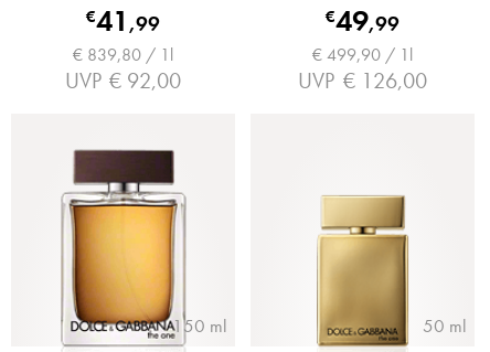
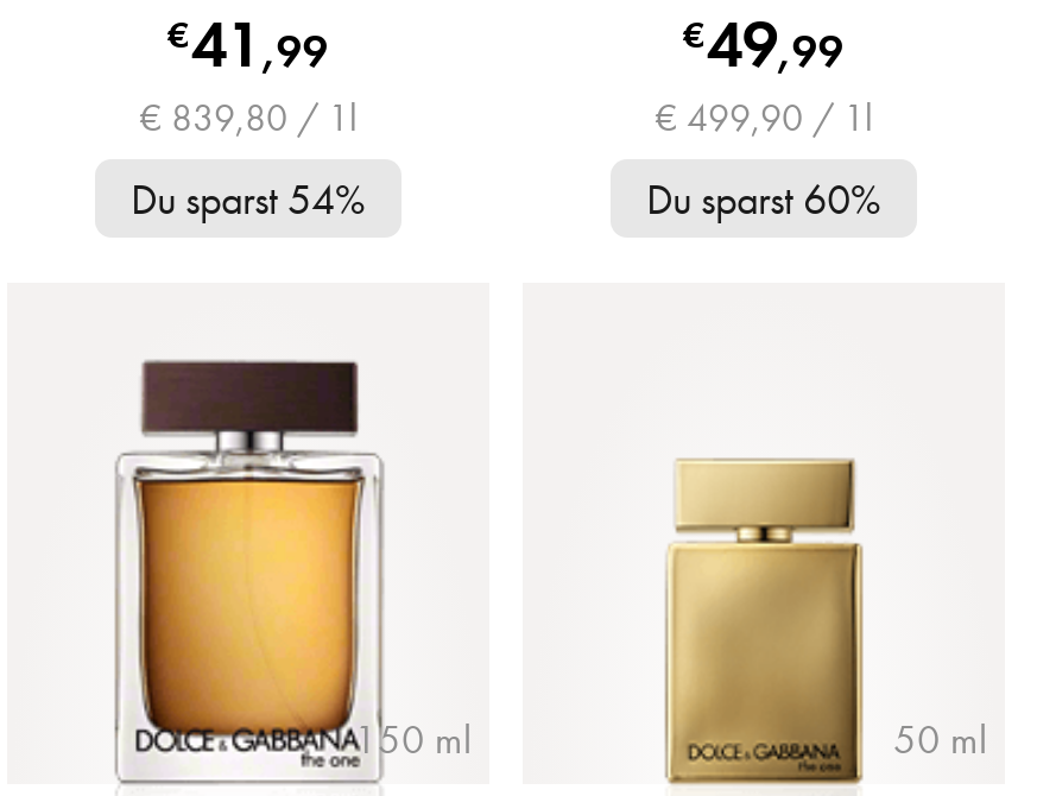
[65,67,181,94] UVP € 92,00 -> [131,173,366,225] Du sparst 54%
[299,67,427,94] UVP € 126,00 -> [646,173,881,225] Du sparst 60%

